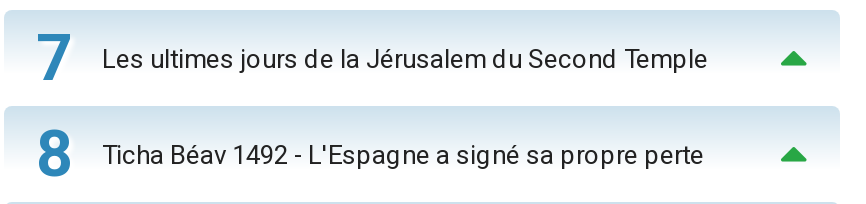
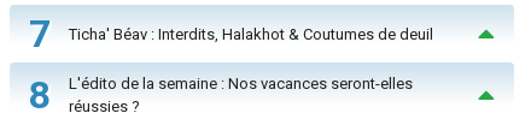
[102,43,708,73] Les ultimes jours de la Jérusalem du Second Temple -> [69,25,433,43] Ticha' Béav : Interdits, Halakhot & Coutumes de deuil
[102,139,704,169] Ticha Béav 1492 - L'Espagne a signé sa propre perte -> [69,75,413,115] L'édito de la semaine : Nos vacances seront-elles | réussies ?

